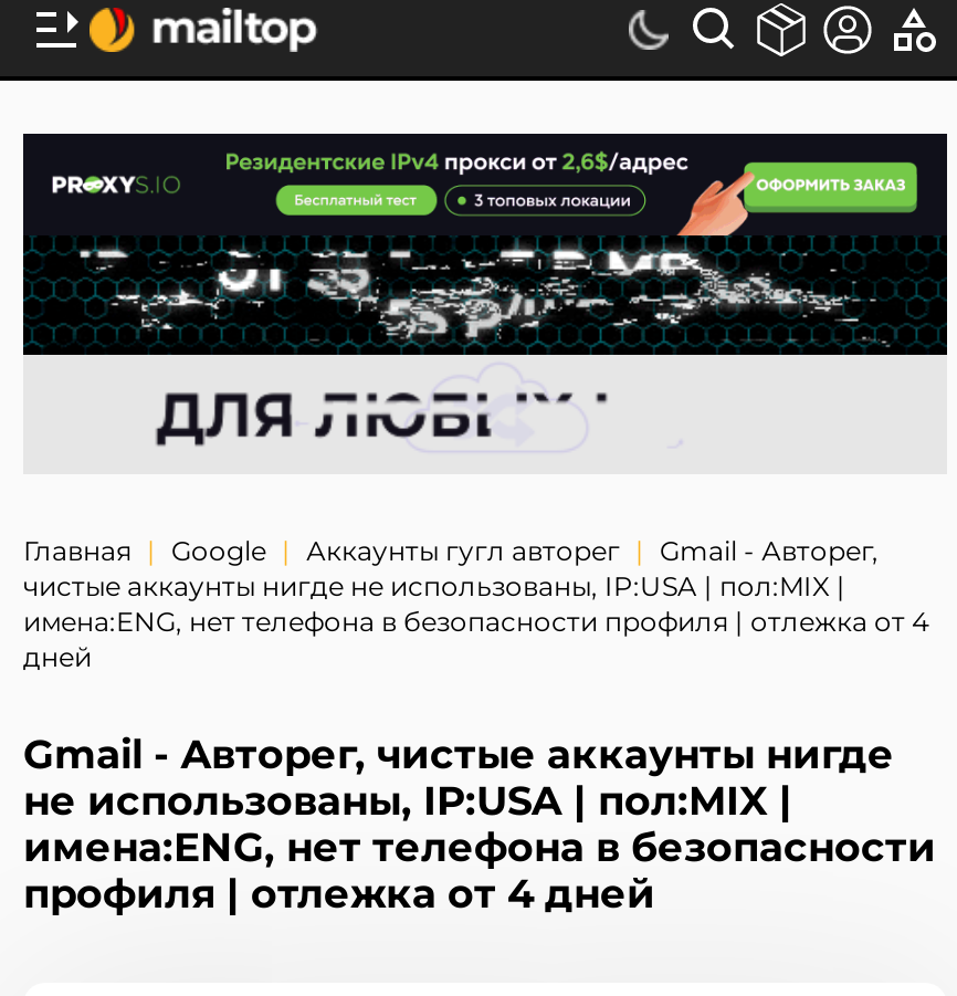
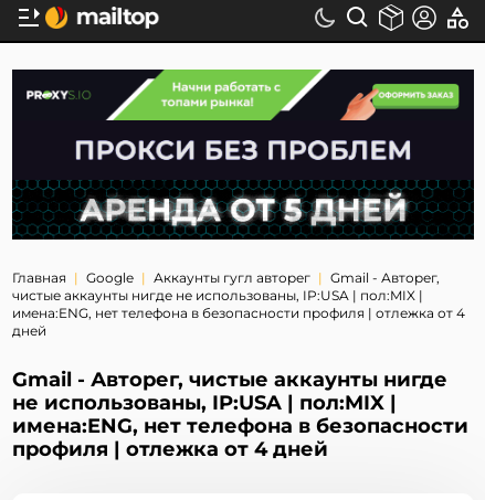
[23,132,947,474] [image] -> [11,68,475,241] [image]

